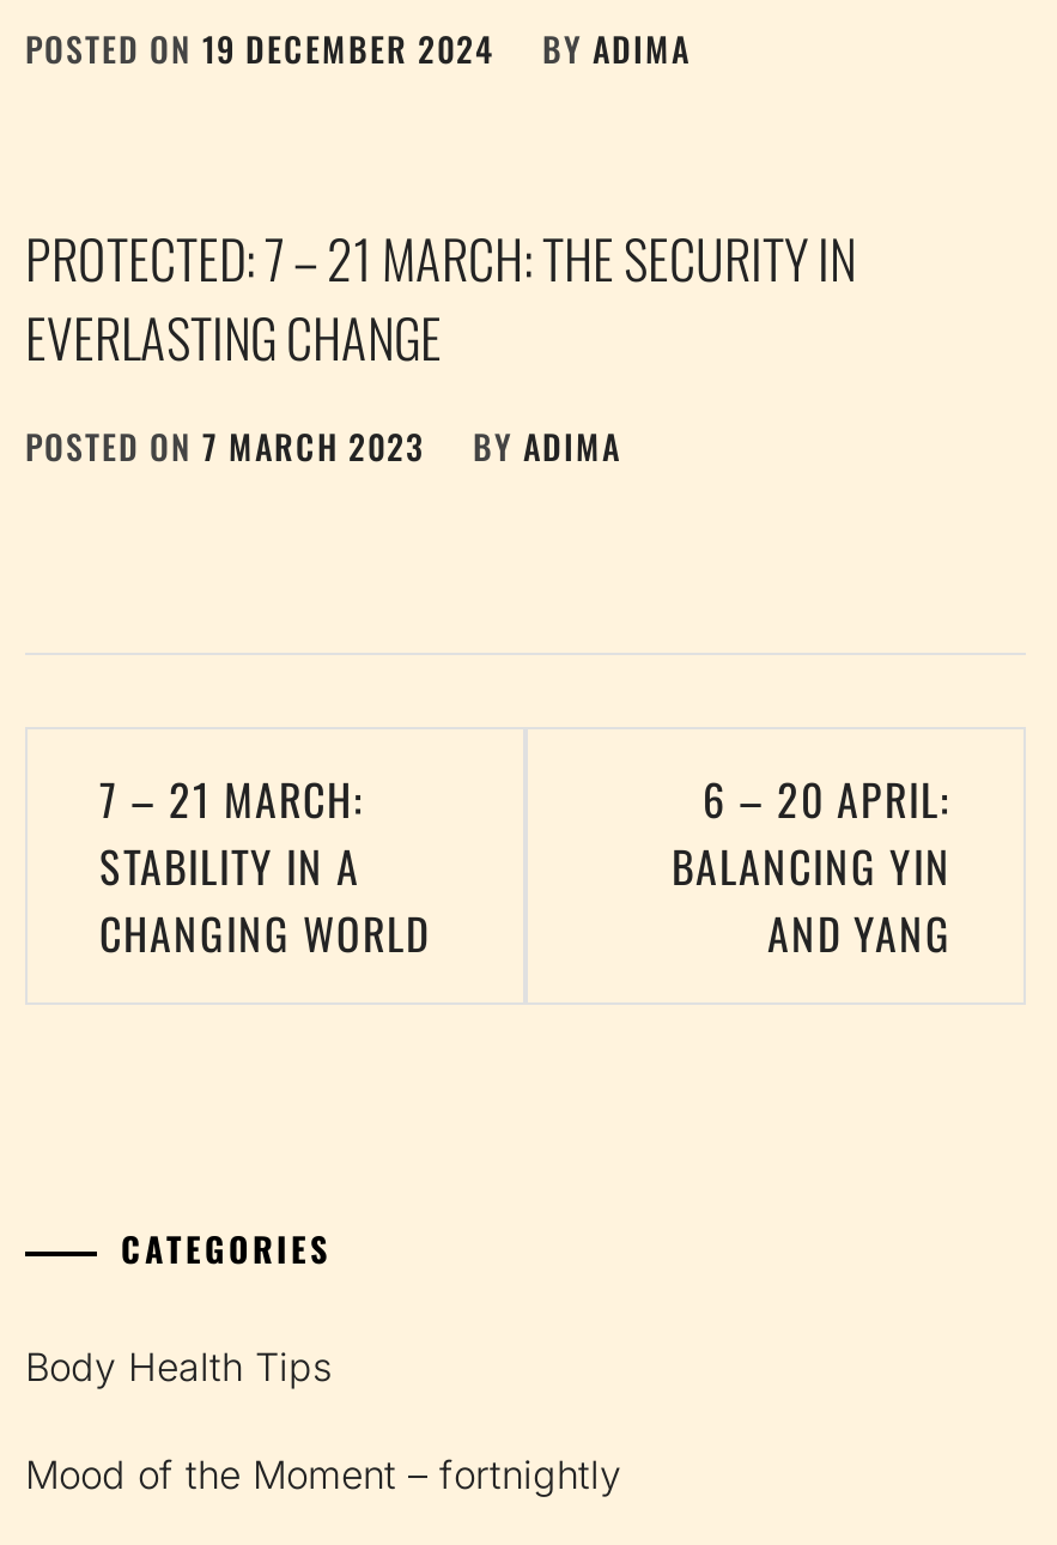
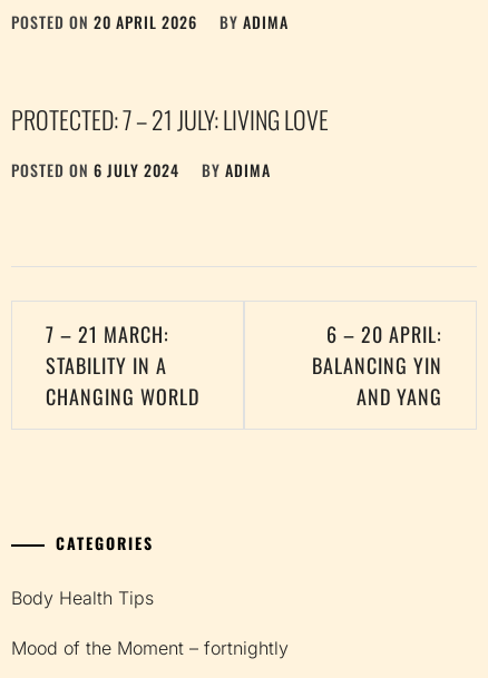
[25,23,494,73] POSTED ON 19 DECEMBER 2024 -> [11,10,197,33] POSTED ON 20 APRIL 2026
[25,219,856,375] PROTECTED: 7 – 21 MARCH: THE SECURITY IN | EVERLASTING CHANGE -> [11,101,329,137] PROTECTED: 7 – 21 JULY: LIVING LOVE
[25,420,425,471] POSTED ON 7 MARCH 2023 -> [11,158,179,181] POSTED ON 6 JULY 2024

